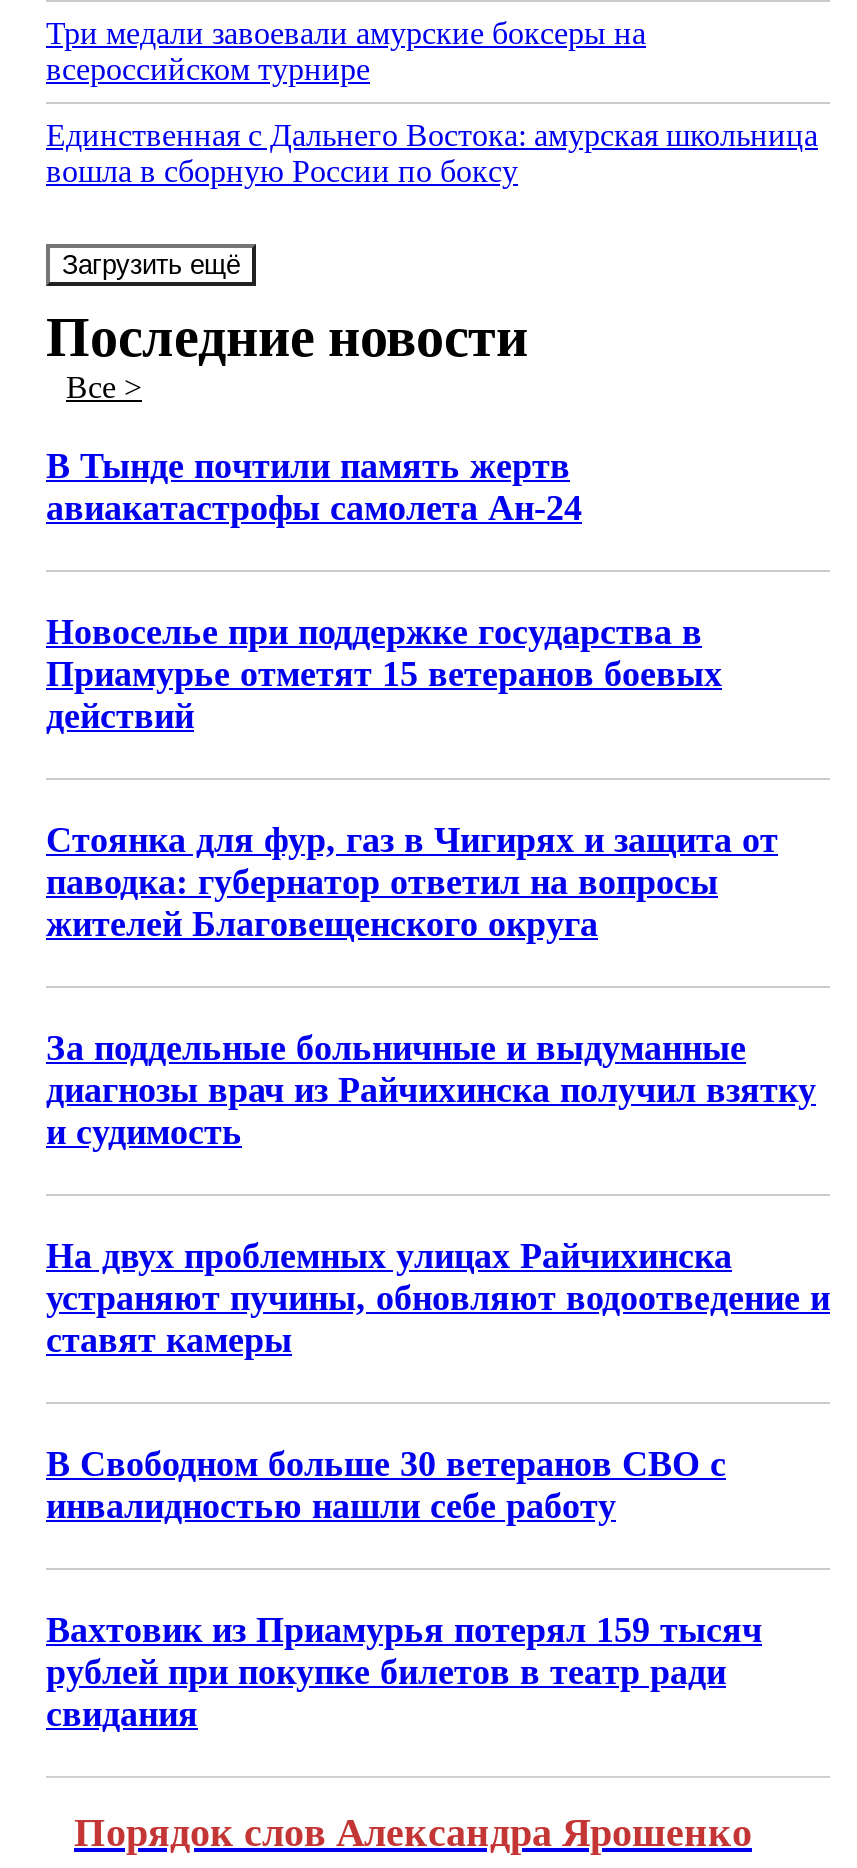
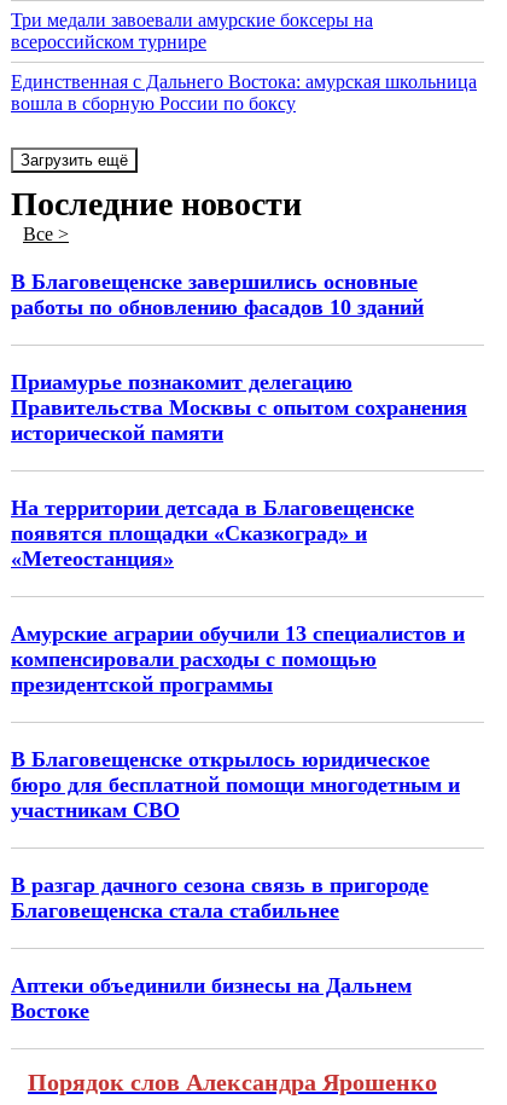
[46,447,582,529] В Тынде почтили память жертв | авиакатастрофы самолета Ан-24 -> [11,270,424,320] В Благовещенске завершились основные | работы по обновлению фасадов 10 зданий
[46,613,722,737] Новоселье при поддержке государства в | Приамурье отметят 15 ветеранов боевых | действий -> [11,370,467,445] Приамурье познакомит делегацию | Правительства Москвы с опытом сохранения | исторической памяти
[46,821,778,945] Стоянка для фур, газ в Чигирях и защита от | паводка: губернатор ответил на вопросы | жителей Благовещенского округа -> [11,496,414,571] На территории детсада в Благовещенске | появятся площадки «Сказкоград» и | «Метеостанция»
[46,1029,816,1153] За поддельные больничные и выдуманные | диагнозы врач из Райчихинска получил взятку | и судимость -> [11,622,465,697] Амурские аграрии обучили 13 специалистов и | компенсировали расходы с помощью | президентской программы
[46,1237,830,1361] На двух проблемных улицах Райчихинска | устраняют пучины, обновляют водоотведение и | ставят камеры -> [11,748,460,822] В Благовещенске открылось юридическое | бюро для бесплатной помощи многодетным и | участникам СВО
[46,1445,726,1527] В Свободном больше 30 ветеранов СВО с | инвалидностью нашли себе работу -> [11,873,429,923] В разгар дачного сезона связь в пригороде | Благовещенска стала стабильнее
[46,1611,762,1735] Вахтовик из Приамурья потерял 159 тысяч | рублей при покупке билетов в театр ради | свидания -> [11,974,412,1023] Аптеки объединили бизнесы на Дальнем | Востоке

